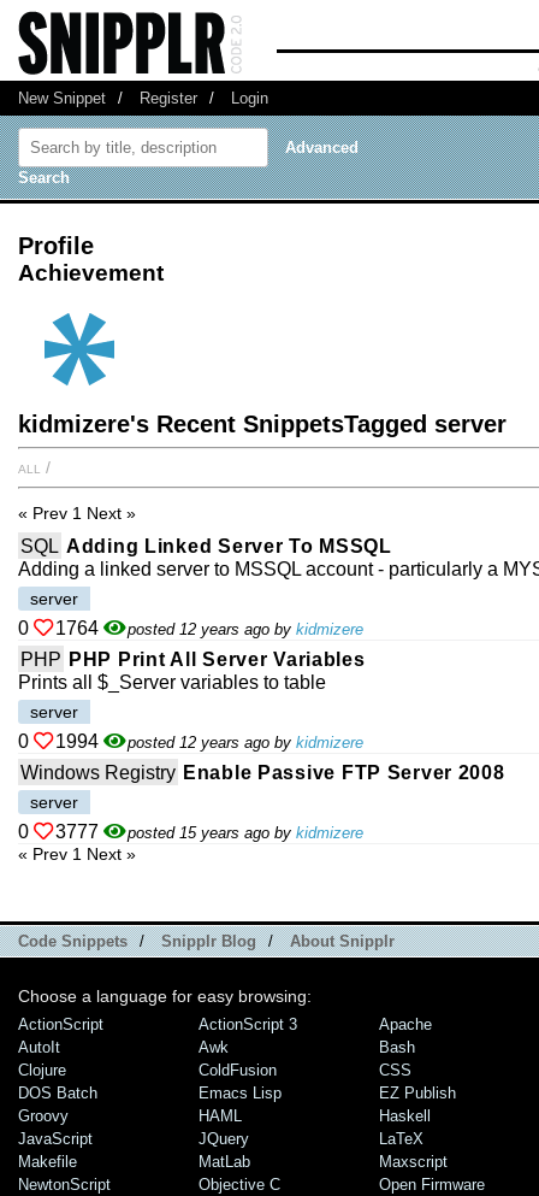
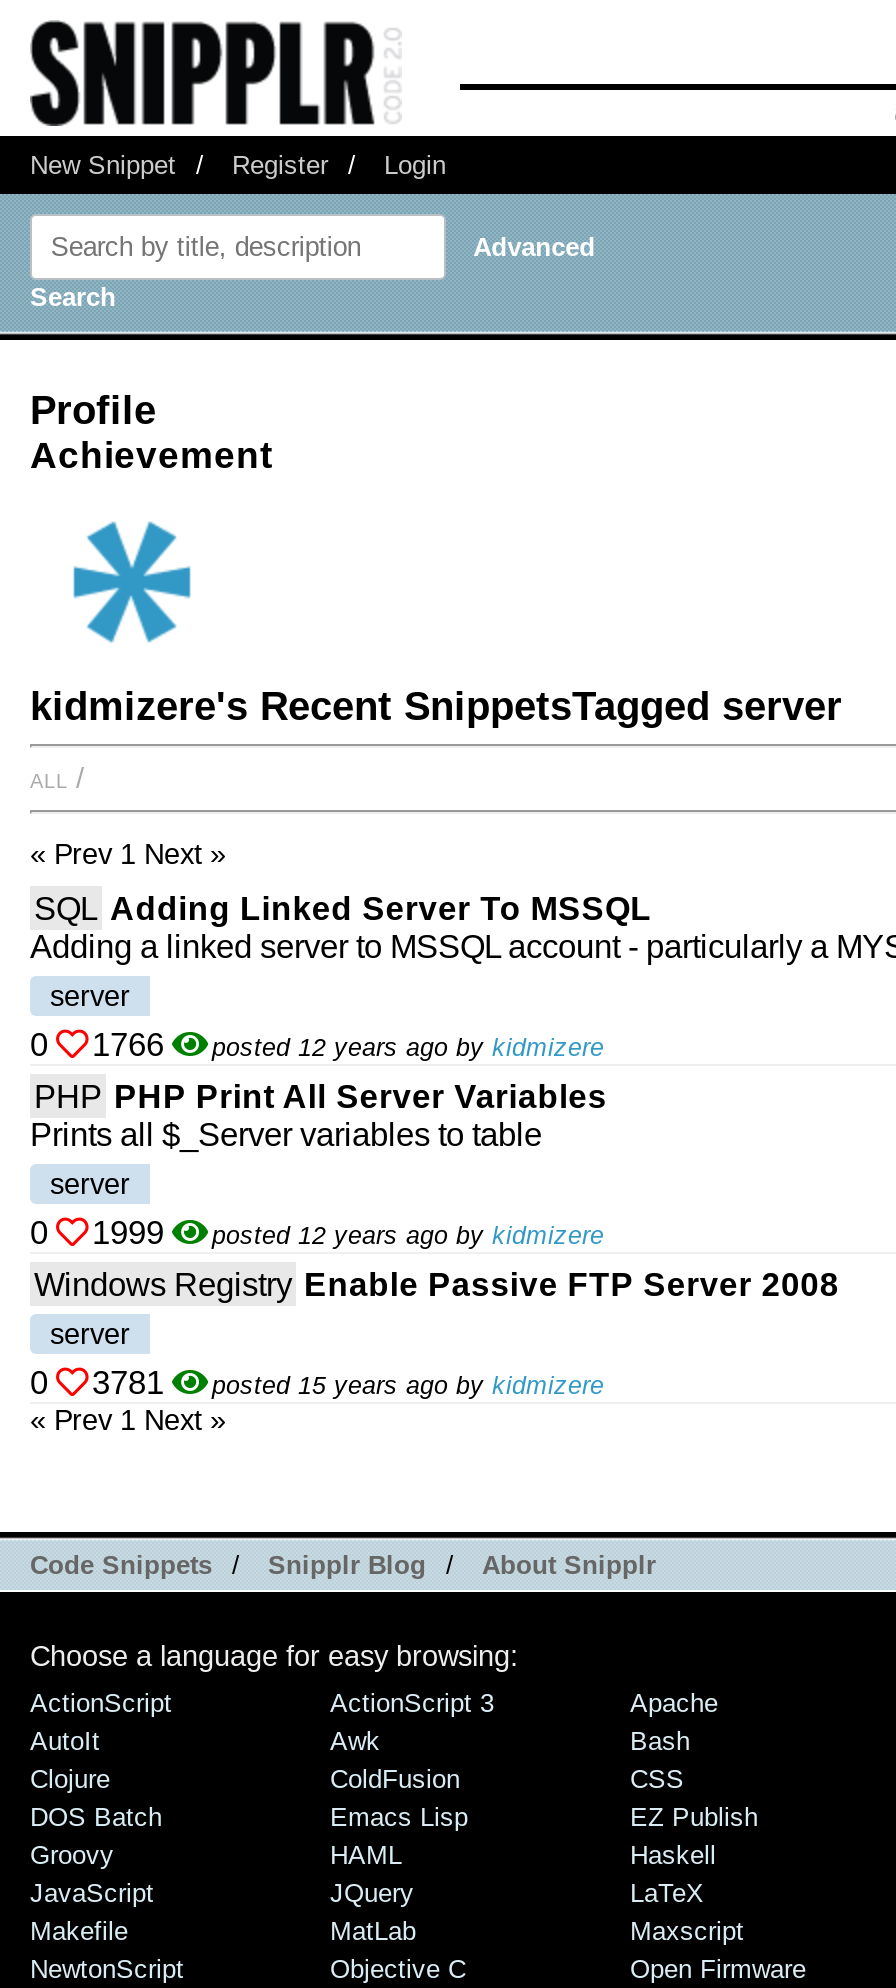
[18,616,363,638] 0 1764 posted 12 years ago by kidmizere -> [30,1025,604,1061] 0 1766 posted 12 years ago by kidmizere
[18,729,363,751] 0 1994 posted 12 years ago by kidmizere -> [30,1213,604,1249] 0 1999 posted 12 years ago by kidmizere
[18,820,363,841] 0 3777 posted 15 years ago by kidmizere -> [30,1363,604,1399] 0 3781 posted 15 years ago by kidmizere

